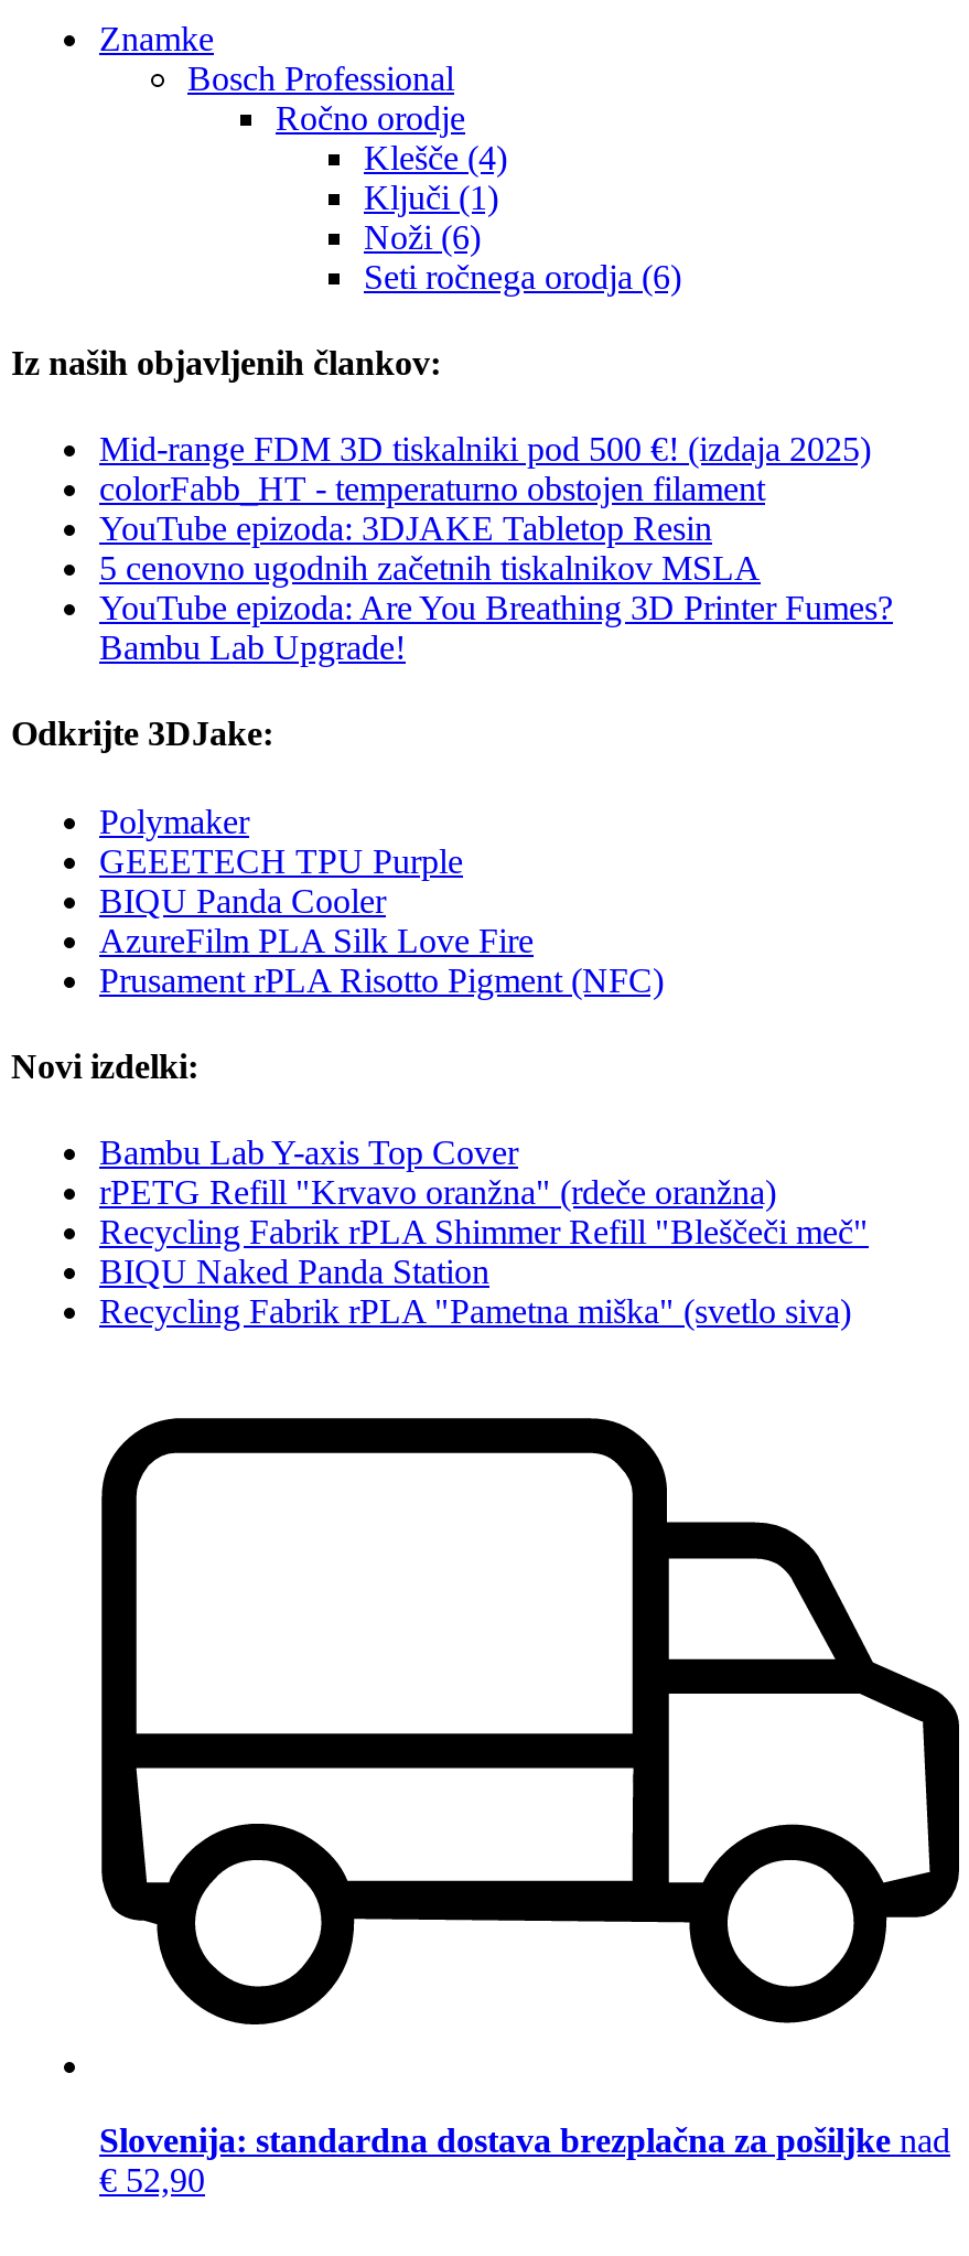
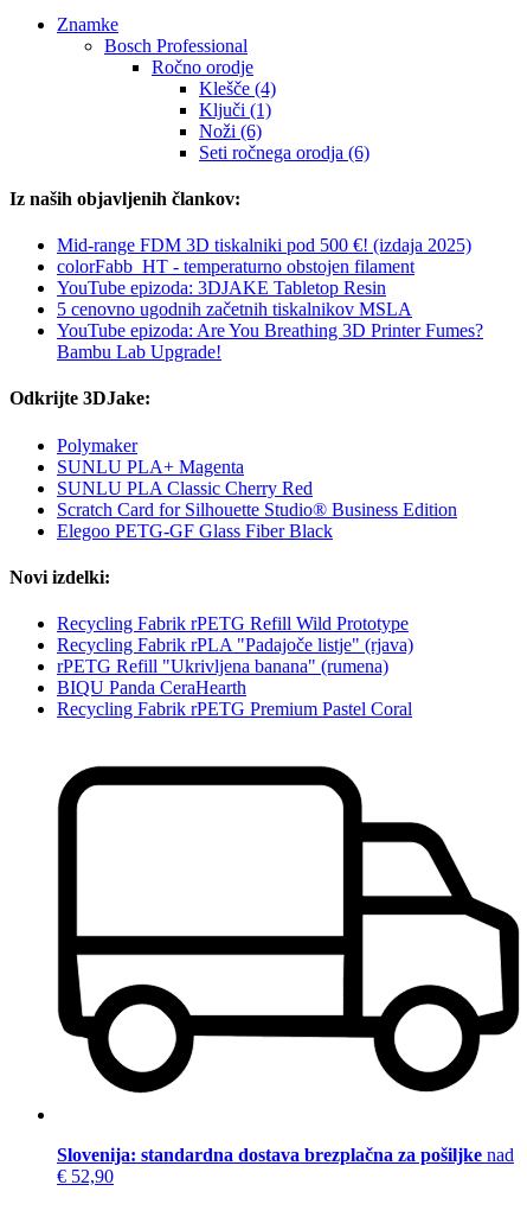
[99,842,664,998] GEEETECH TPU Purple | BIQU Panda Cooler | AzureFilm PLA Silk Love Fire | Prusament rPLA Risotto Pigment (NFC) -> [57,456,457,541] SUNLU PLA+ Magenta | SUNLU PLA Classic Cherry Red | Scratch Card for Silhouette Studio® Business Edition | Elegoo PETG-GF Glass Fiber Black
[99,1134,869,1330] Bambu Lab Y-axis Top Cover | rPETG Refill "Krvavo oranžna" (rdeče oranžna) | Recycling Fabrik rPLA Shimmer Refill "Bleščeči meč" | BIQU Naked Panda Station | Recycling Fabrik rPLA "Pametna miška" (svetlo siva) -> [57,614,413,719] Recycling Fabrik rPETG Refill Wild Prototype | Recycling Fabrik rPLA "Padajoče listje" (rjava) | rPETG Refill "Ukrivljena banana" (rumena) | BIQU Panda CeraHearth | Recycling Fabrik rPETG Premium Pastel Coral

